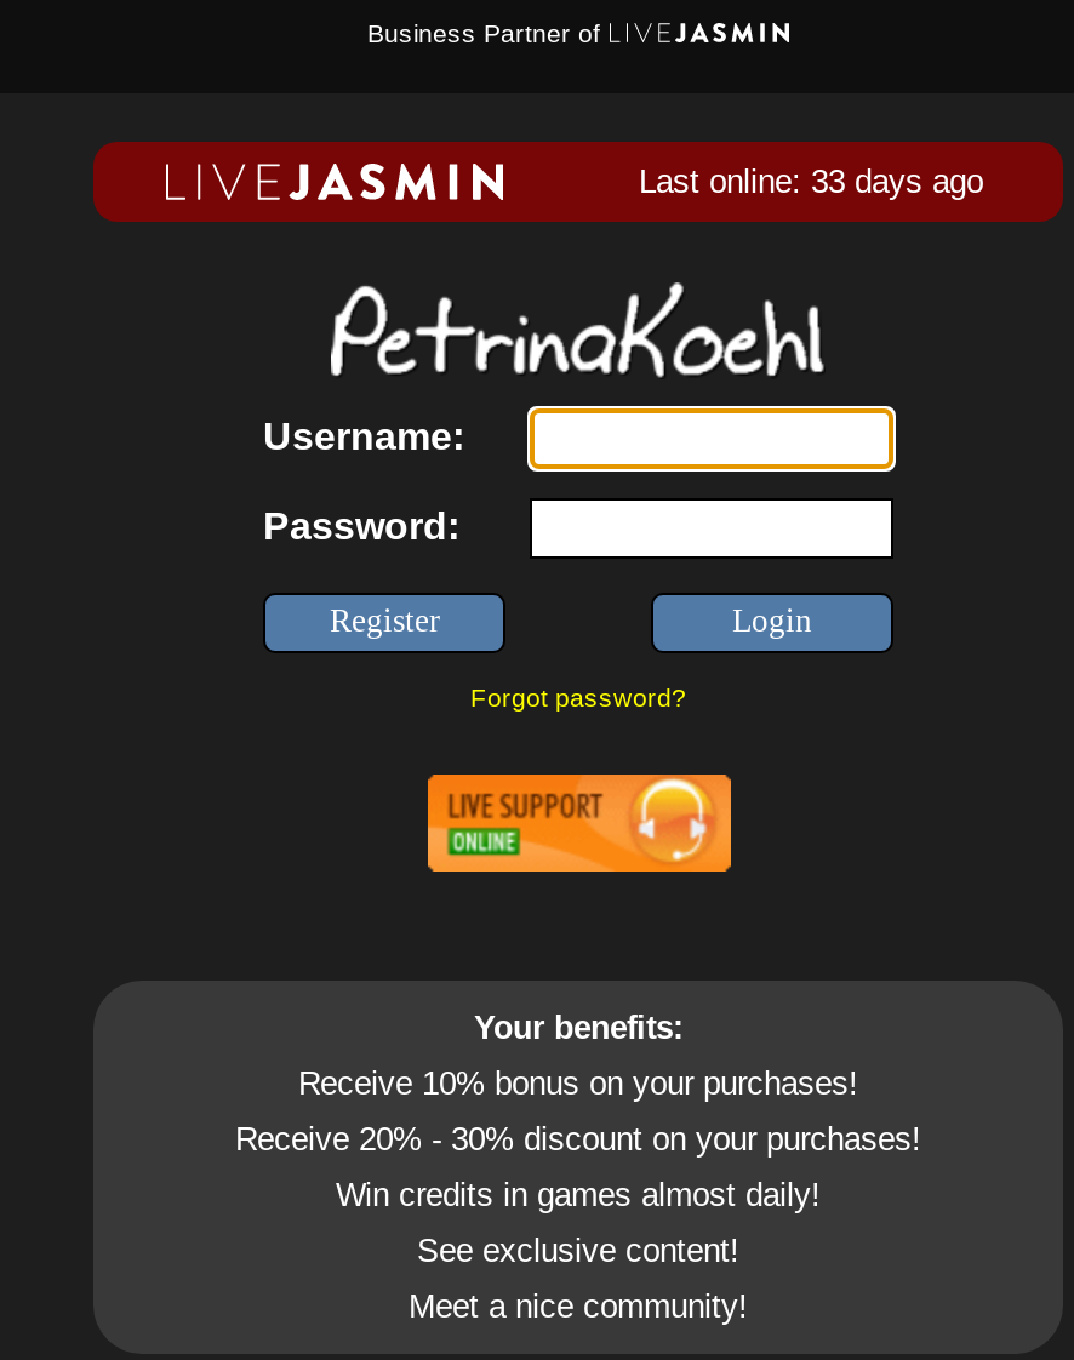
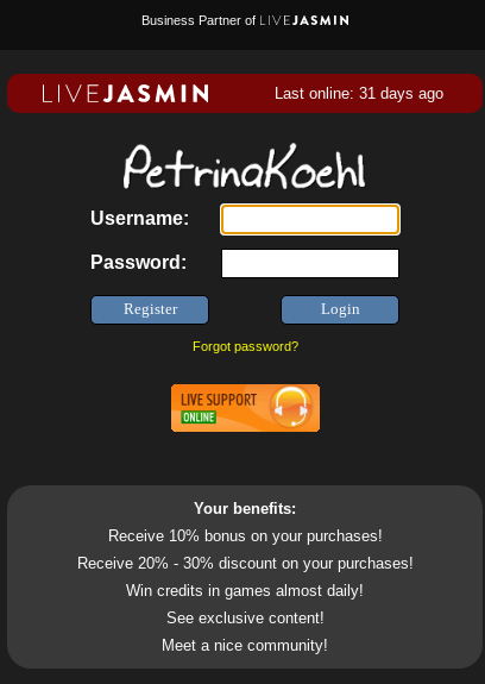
[639,164,983,200] Last online: 33 days ago -> [275,84,443,102] Last online: 31 days ago

